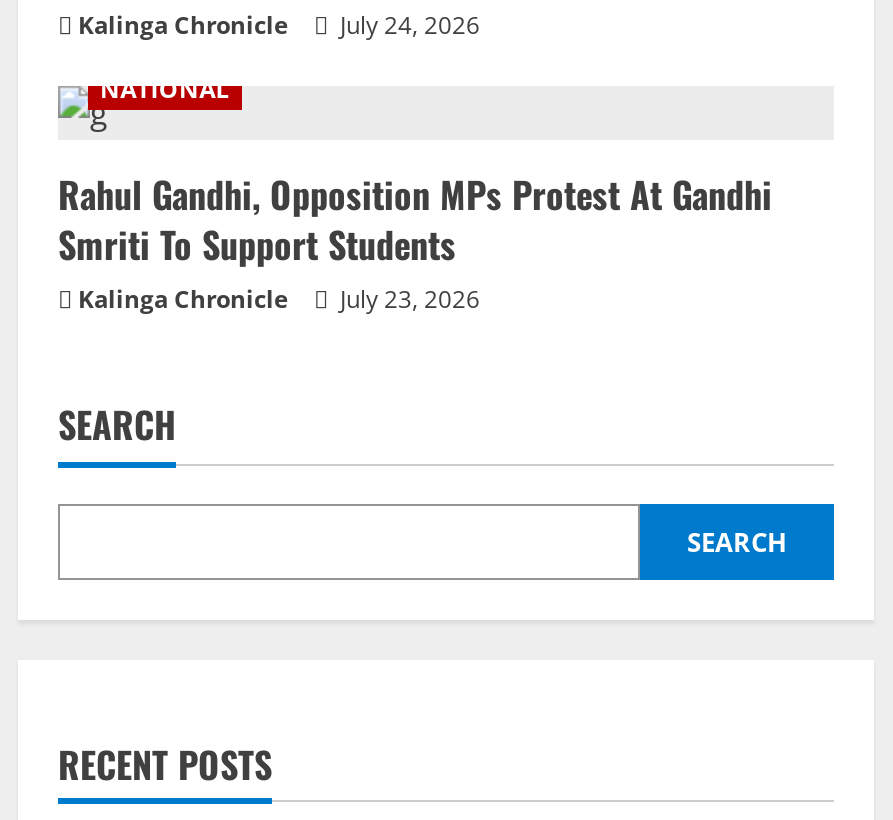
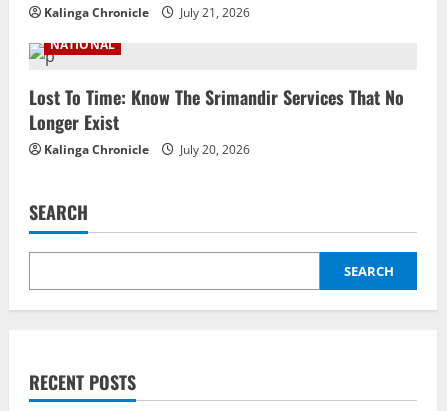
[78,7,480,41] Kalinga Chronicle July 24, 2026 -> [44,4,250,21] Kalinga Chronicle July 21, 2026
[58,167,772,269] Rahul Gandhi, Opposition MPs Protest At Gandhi | Smriti To Support Students -> [29,84,404,135] Lost To Time: Know The Srimandir Services That No | Longer Exist
[78,281,480,315] Kalinga Chronicle July 23, 2026 -> [44,141,250,158] Kalinga Chronicle July 20, 2026

